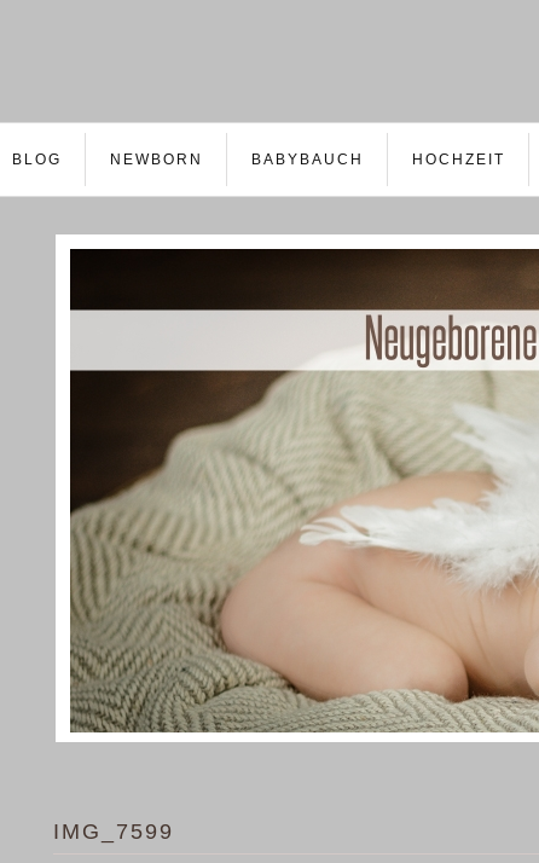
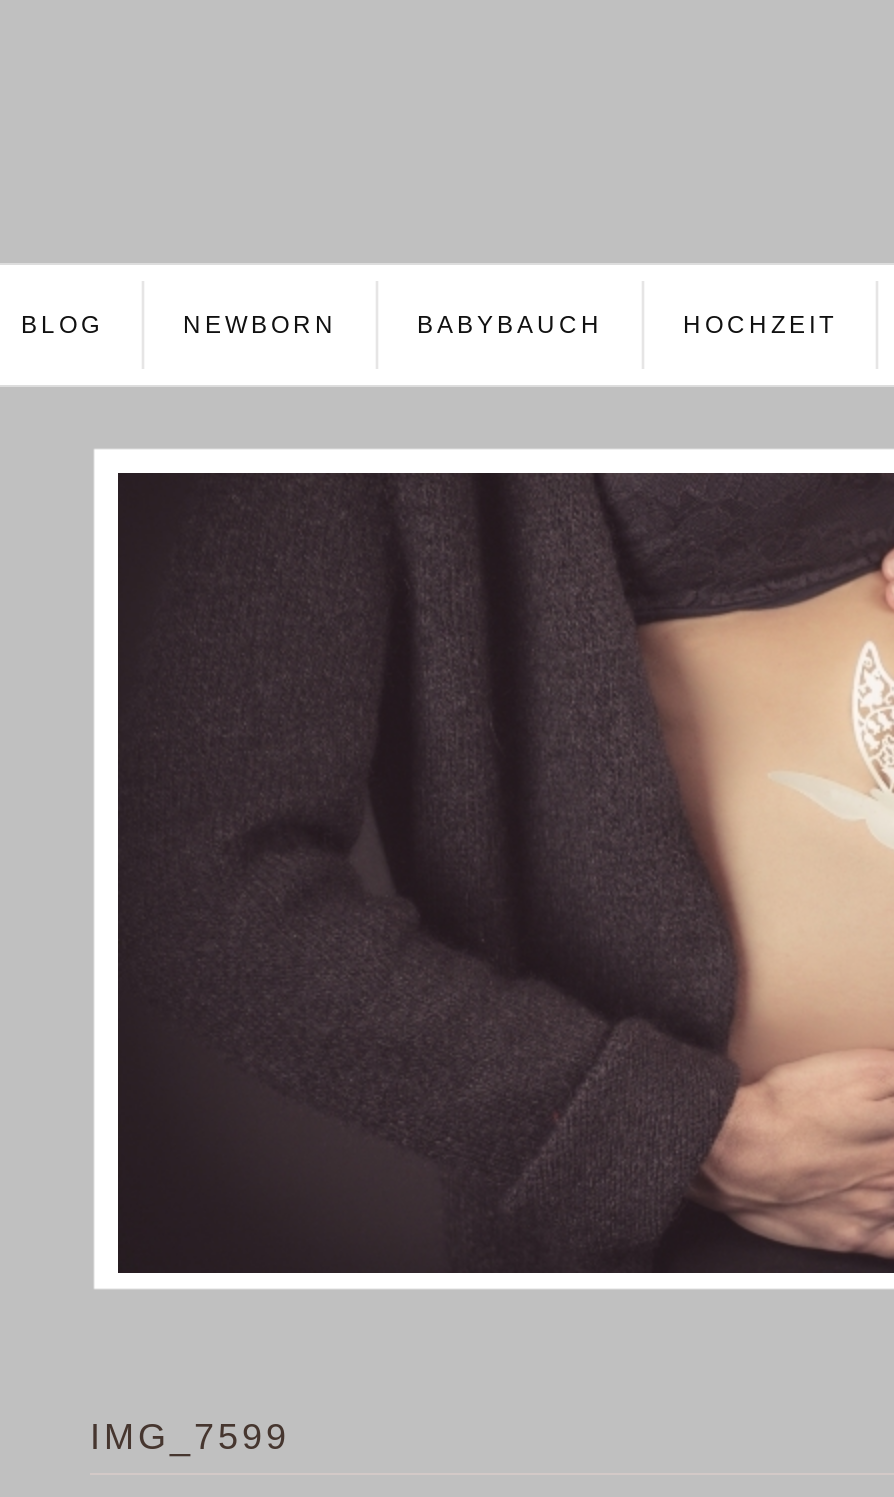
[69,249,535,734] [image] -> [116,473,888,1275] [image]

